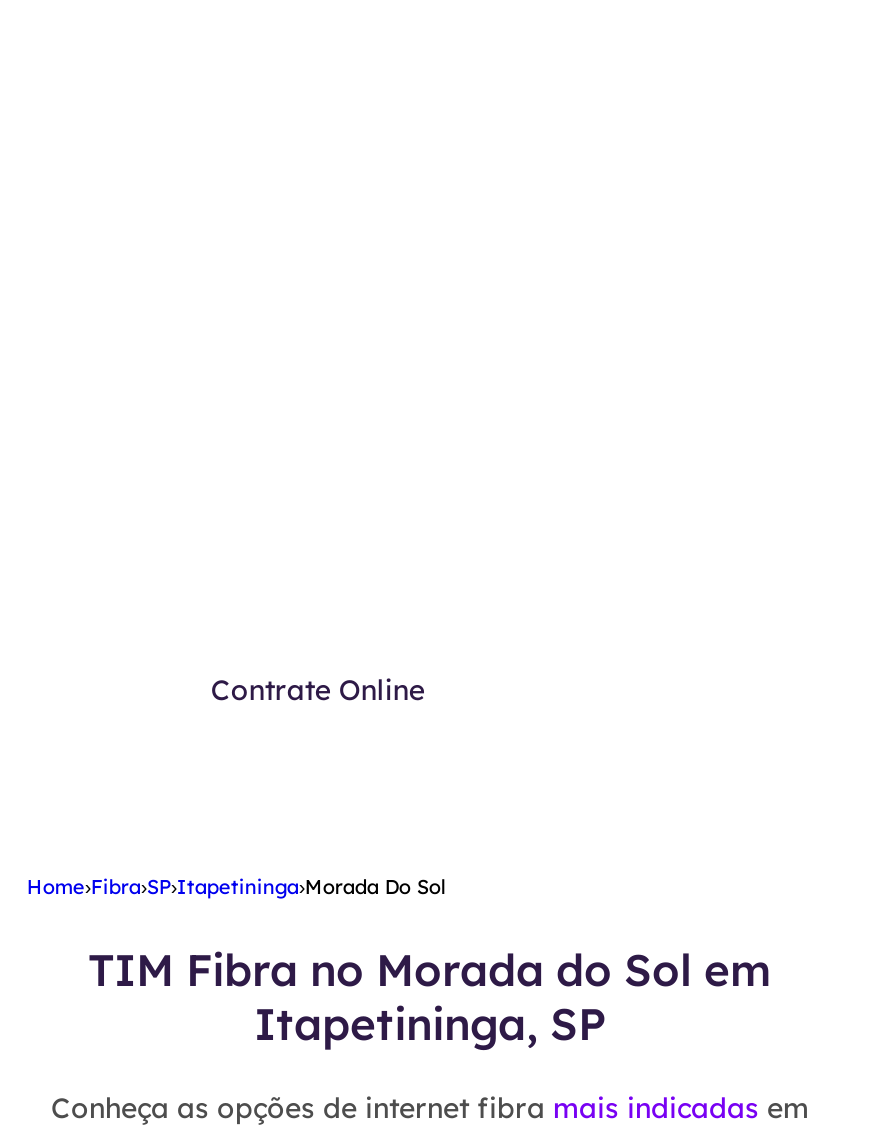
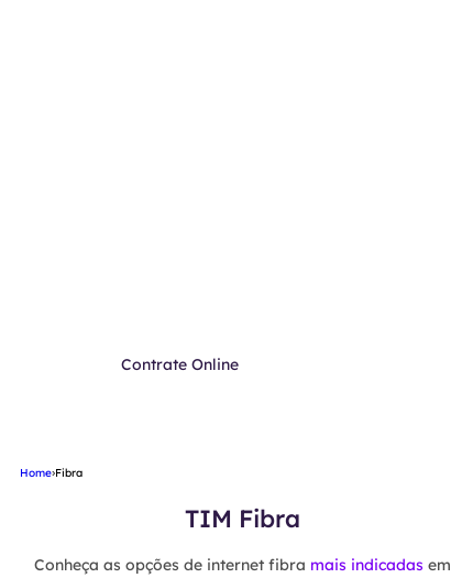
[27,874,447,900] Home›Fibra›SP›Itapetininga›Morada Do Sol -> [20,466,83,480] Home›Fibra
[88,942,772,1052] TIM Fibra no Morada do Sol em | Itapetininga, SP -> [184,503,300,534] TIM Fibra

